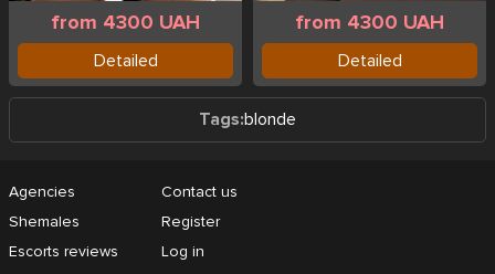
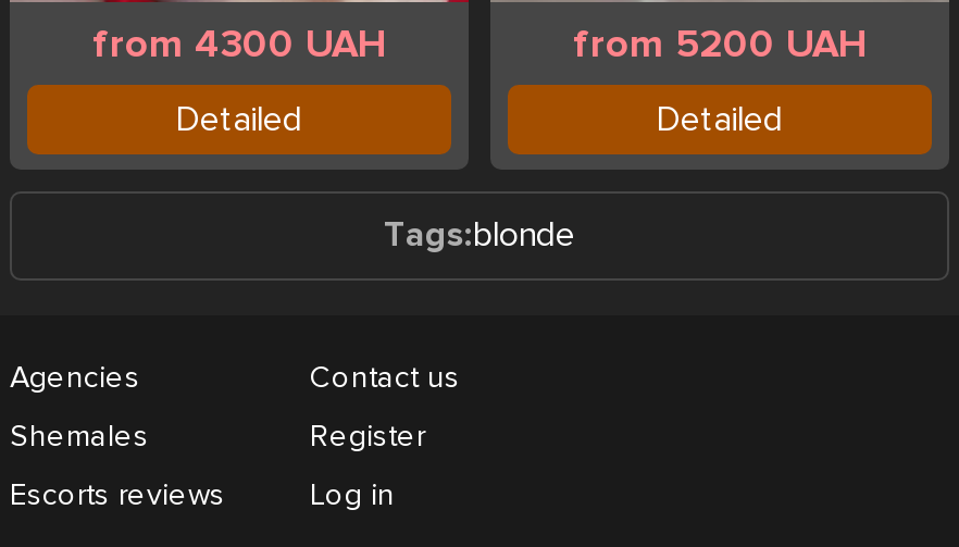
[295,10,444,35] from 4300 UAH -> [573,20,867,68] from 5200 UAH

